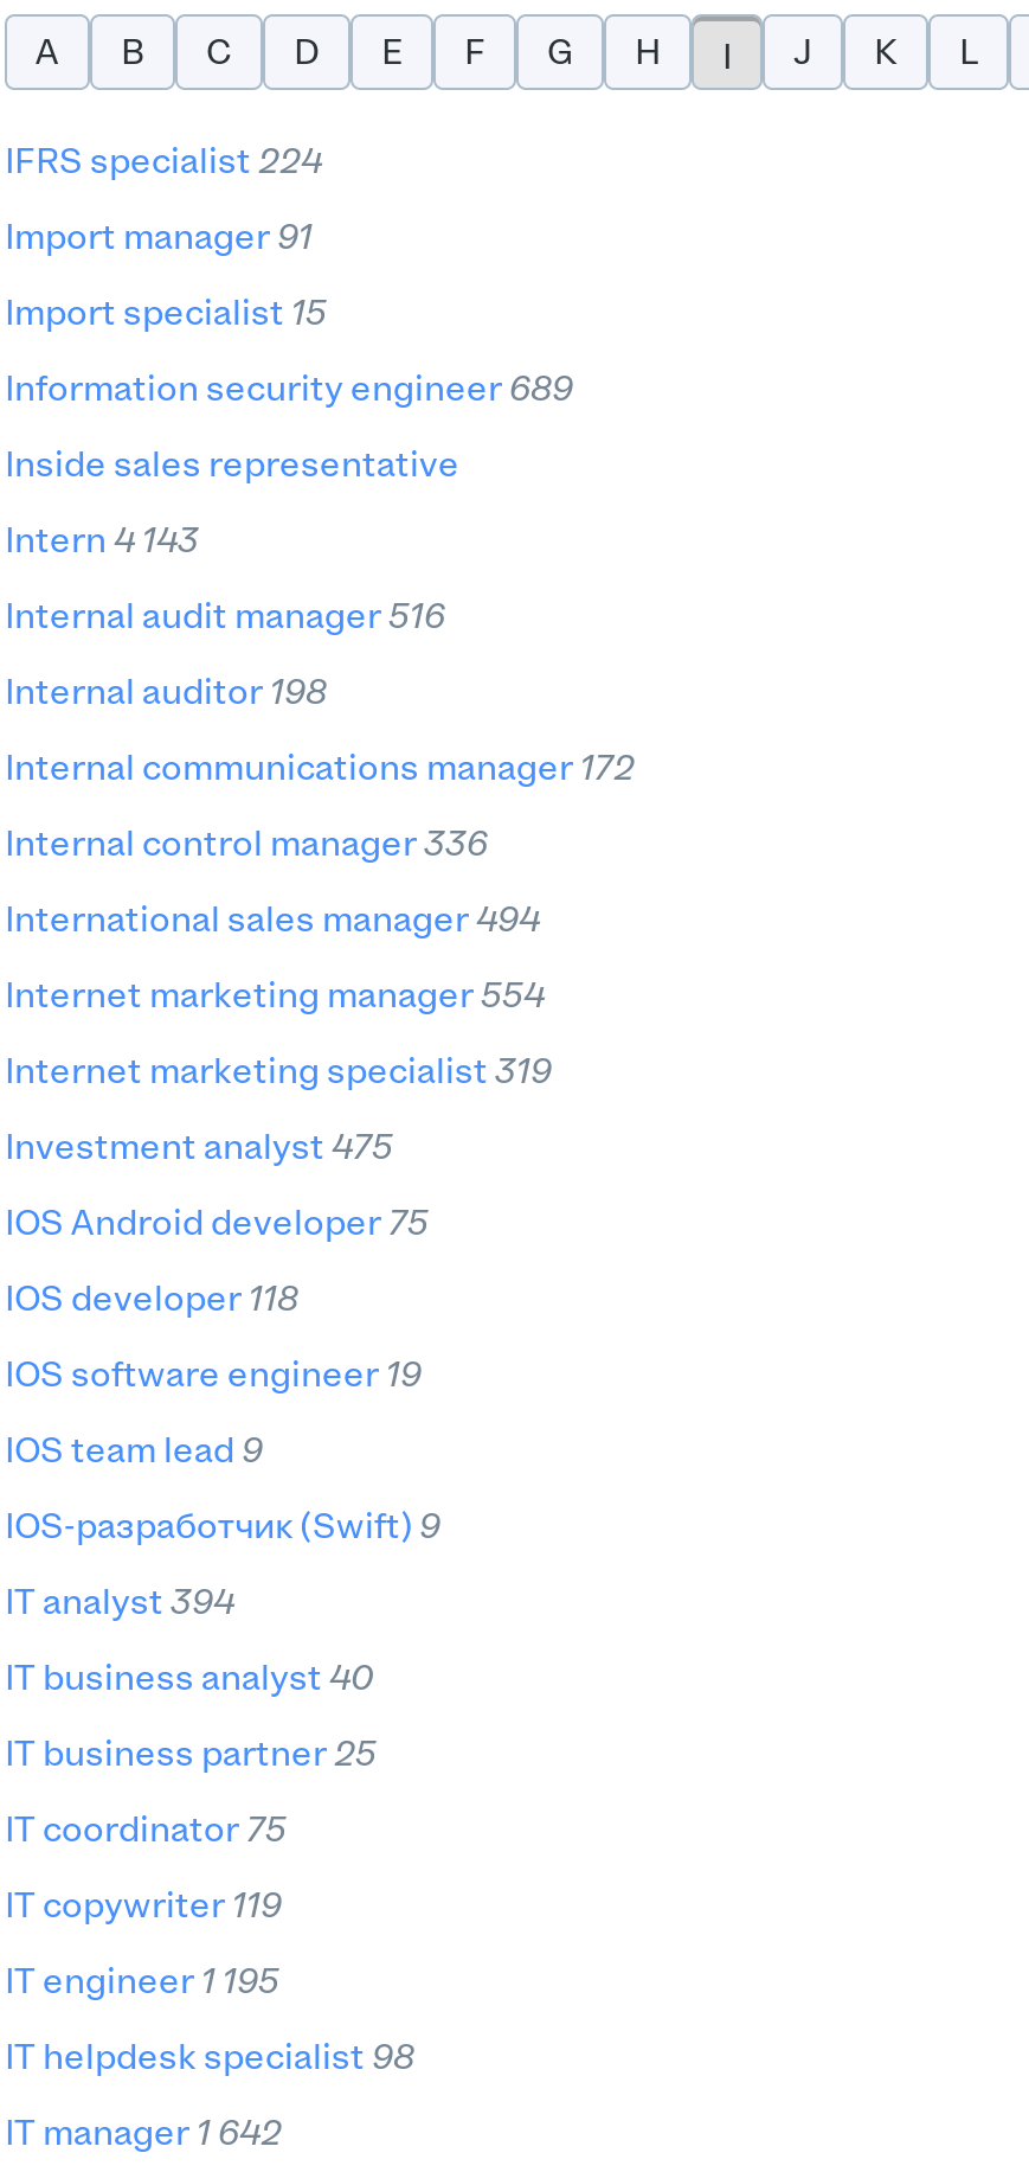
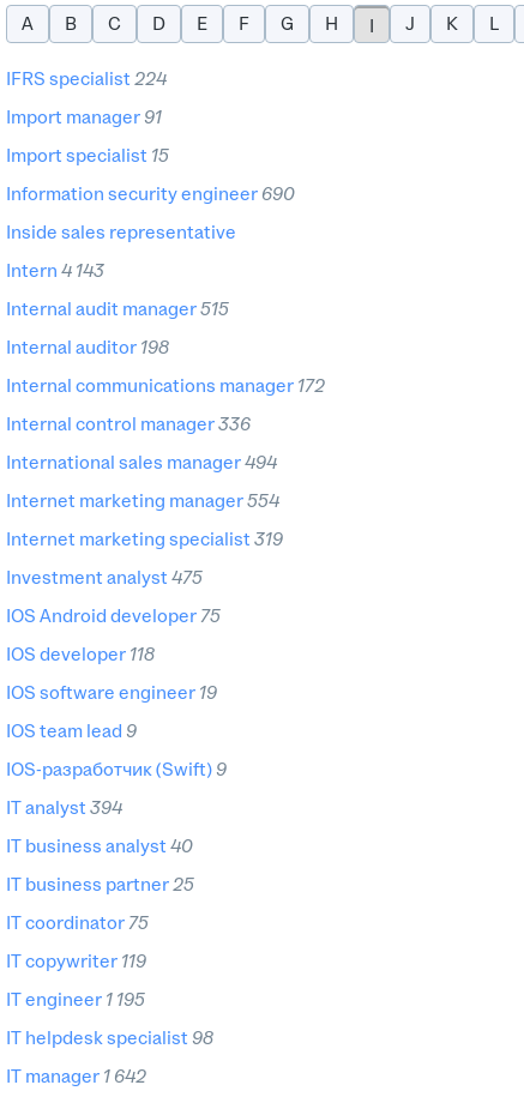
[14,367,573,408] information security engineer 689 -> [11,183,295,204] information security engineer 690
[14,595,445,635] internal audit manager 516 -> [11,299,229,319] internal audit manager 515

